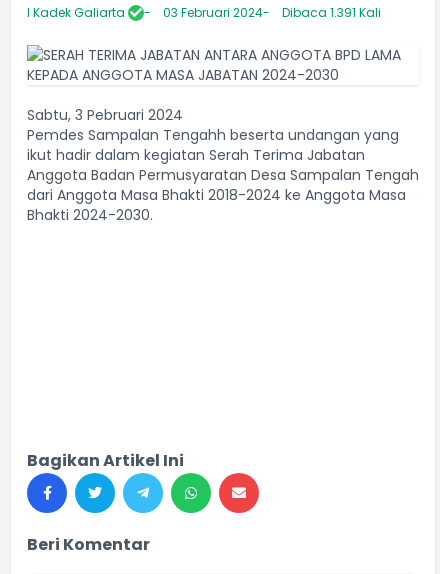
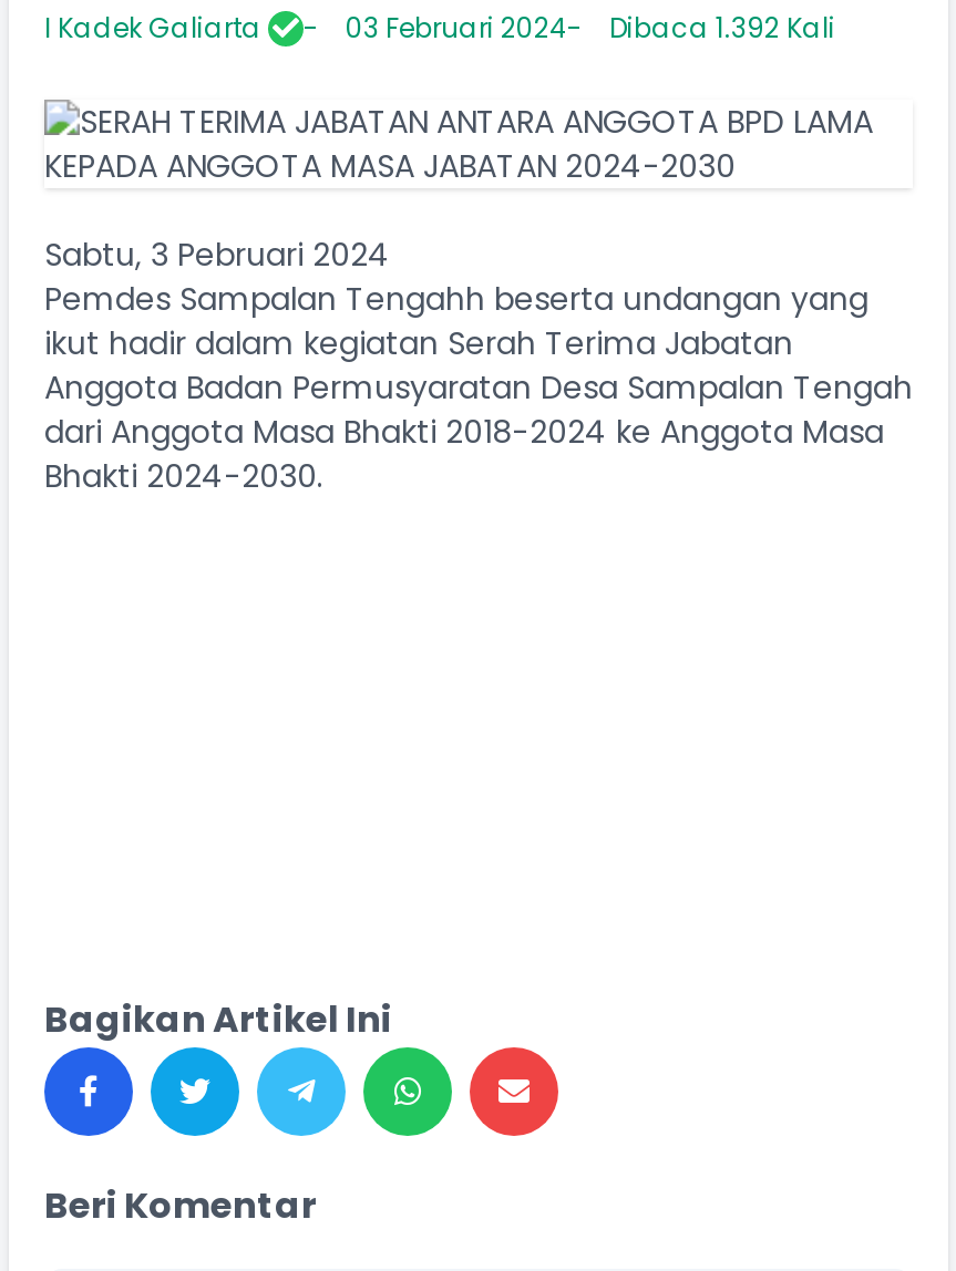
[163,4,381,21] 03 Februari 2024 Dibaca 1.391 Kali -> [346,9,835,46] 03 Februari 2024 Dibaca 1.392 Kali

